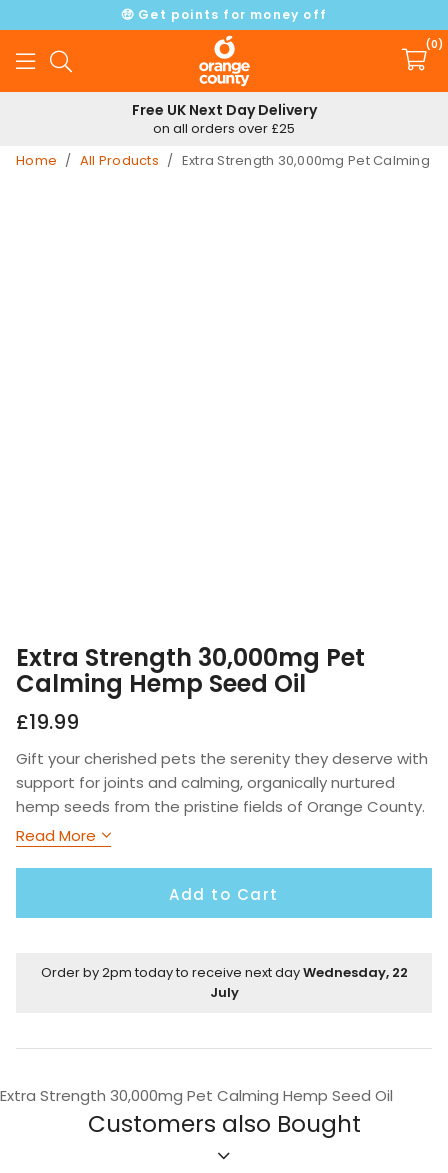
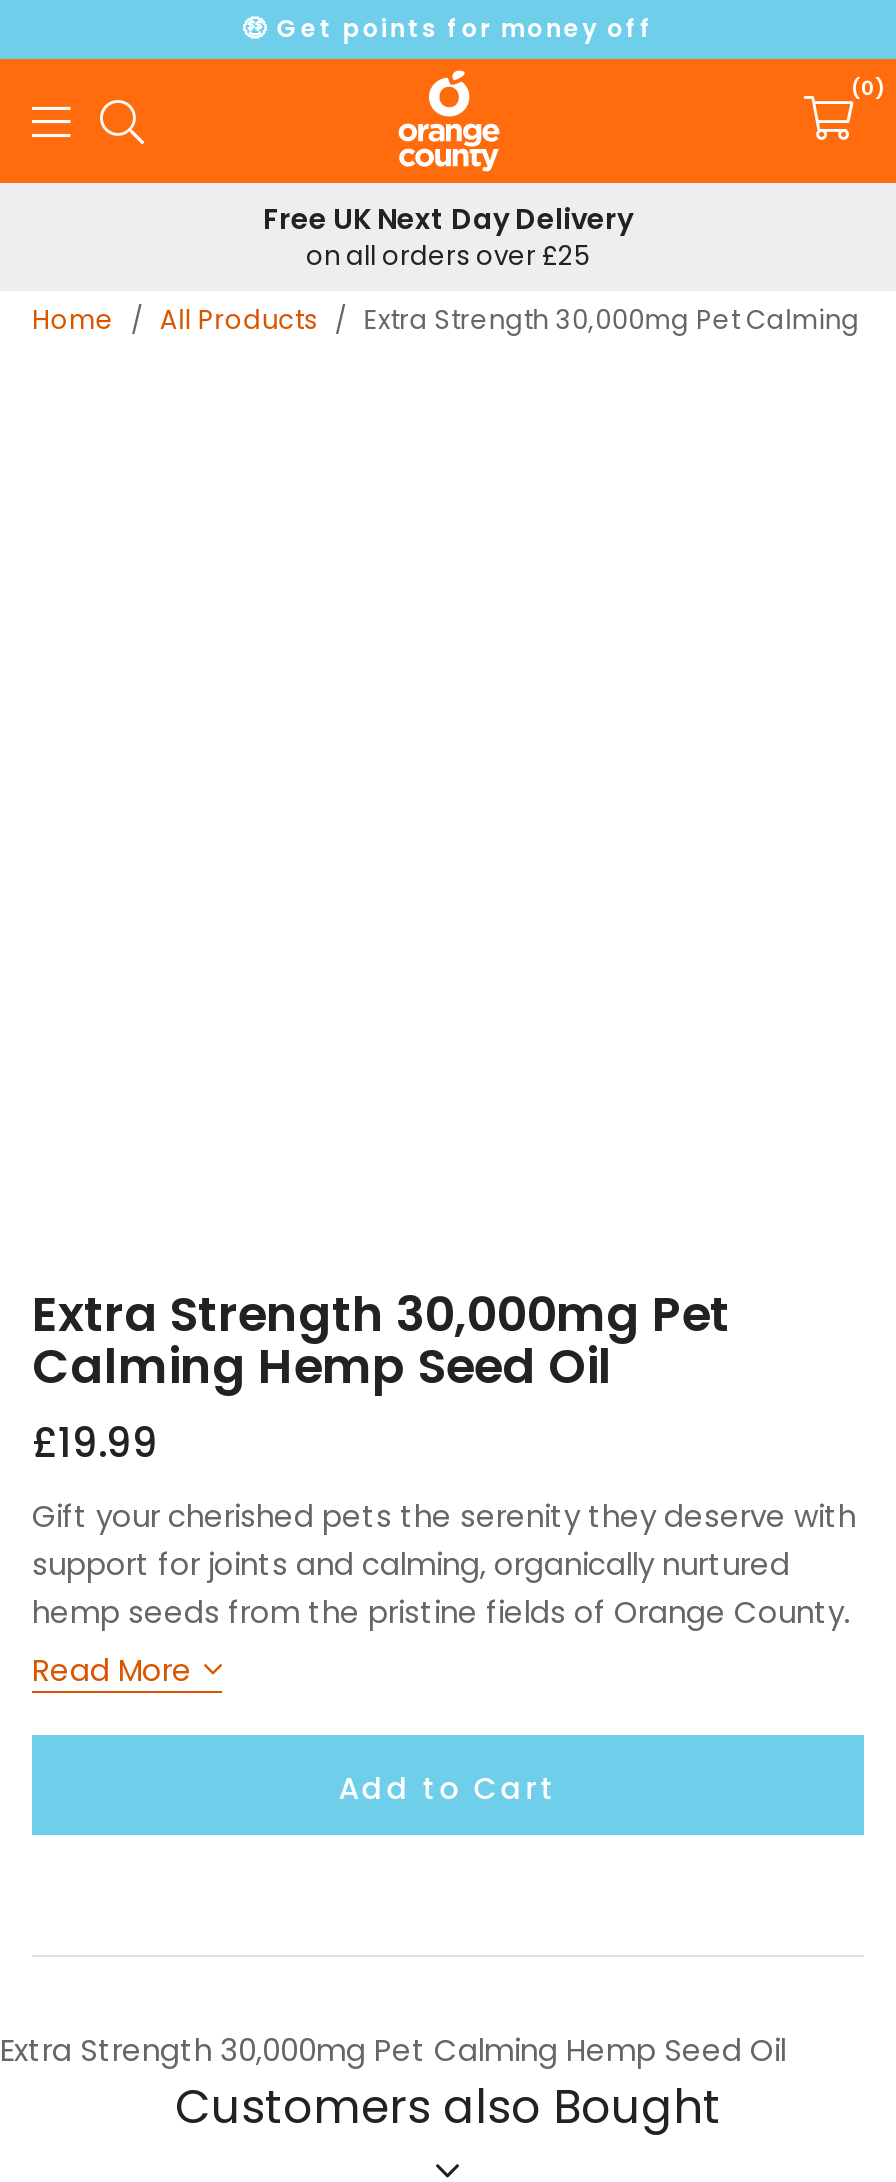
[40,963,407,1002] Order by 2pm today to receive next dayWednesday, 22 | July -> none

